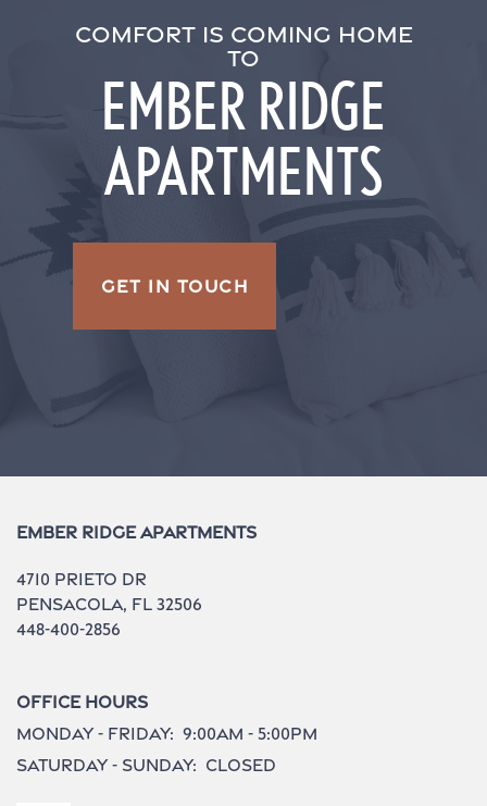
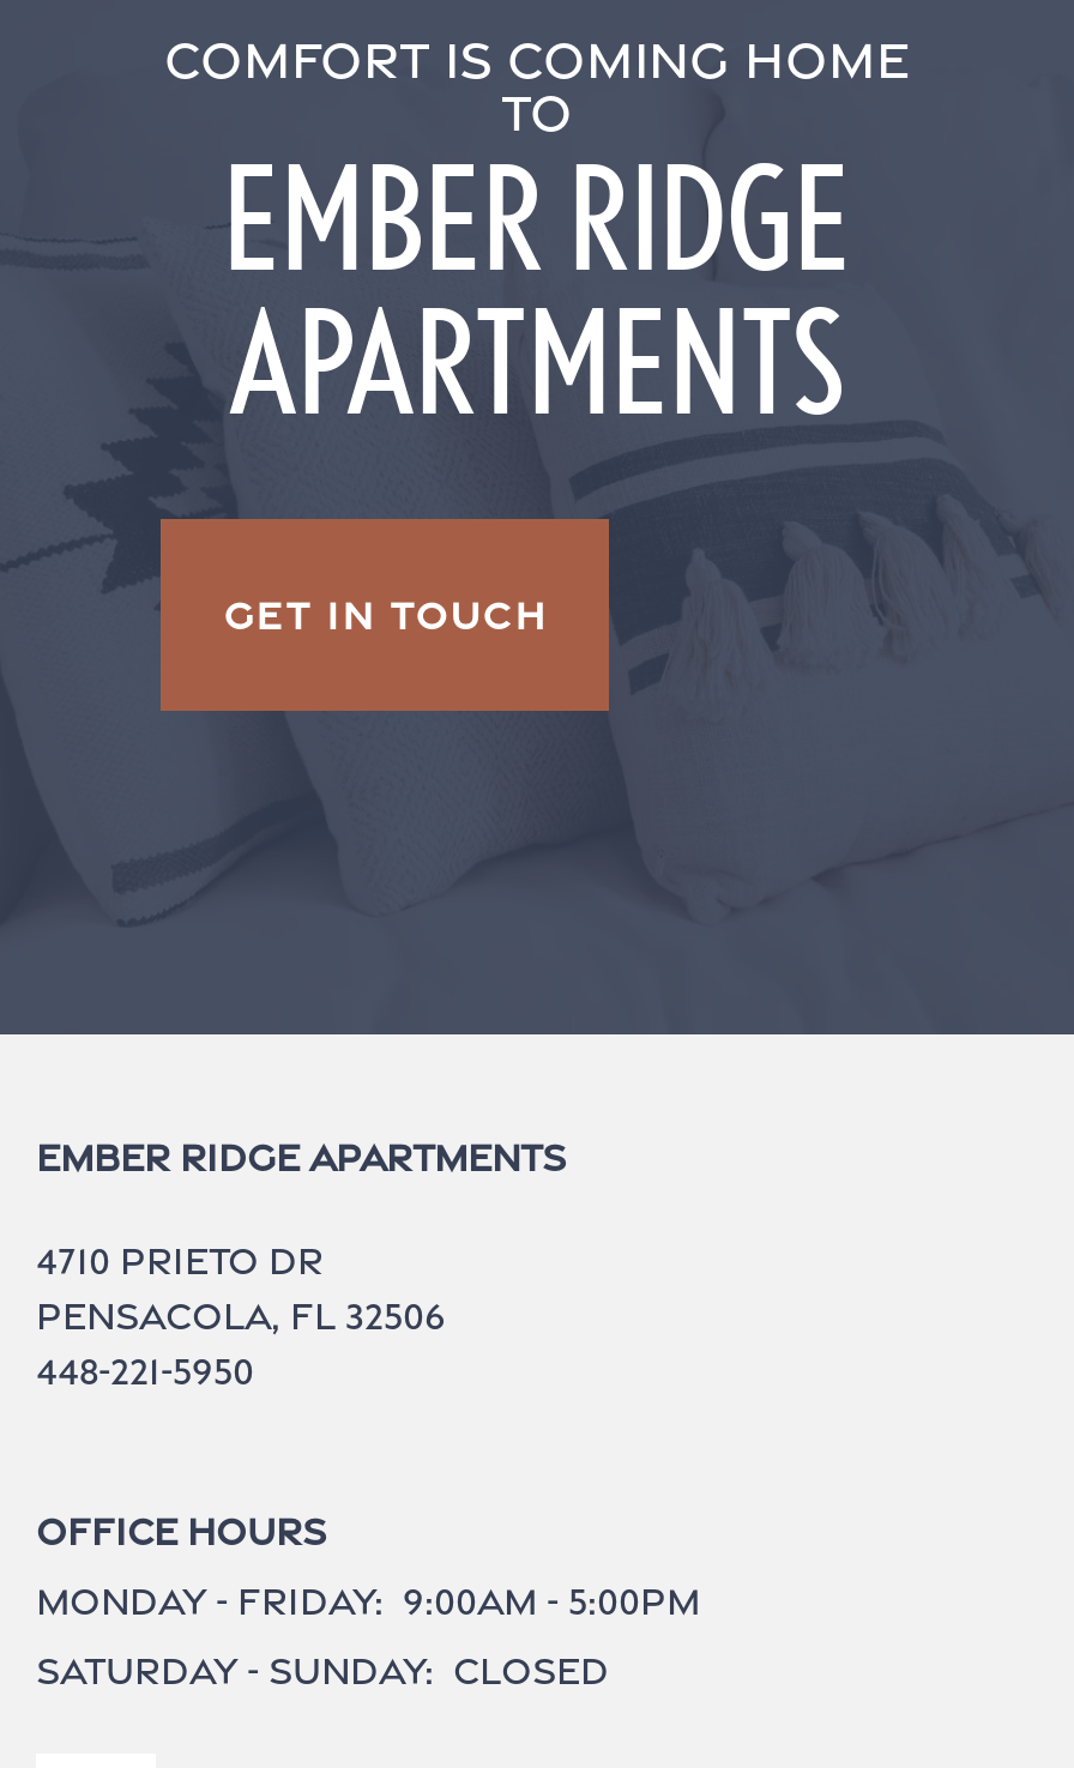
[16,619,121,640] 448-400-2856 -> [36,1347,254,1392] 448-221-5950

